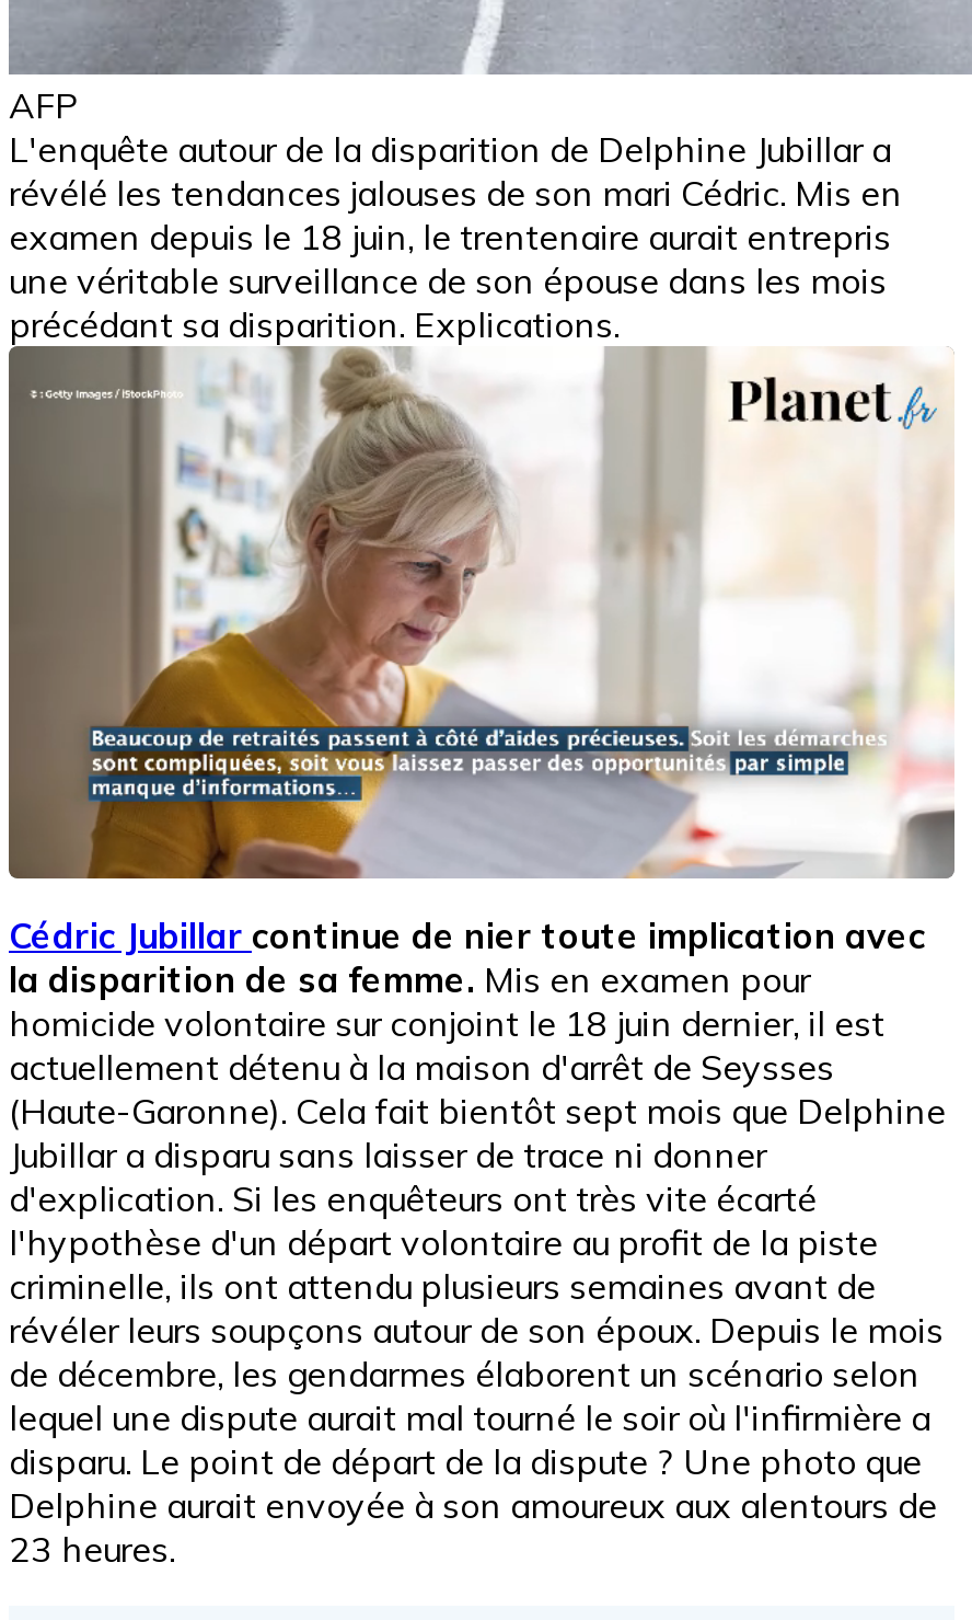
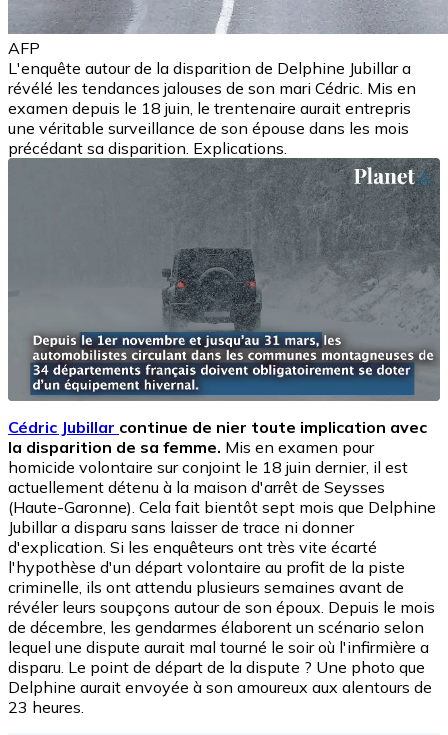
[9,346,954,881] [image] -> [8,157,441,402] [image]

